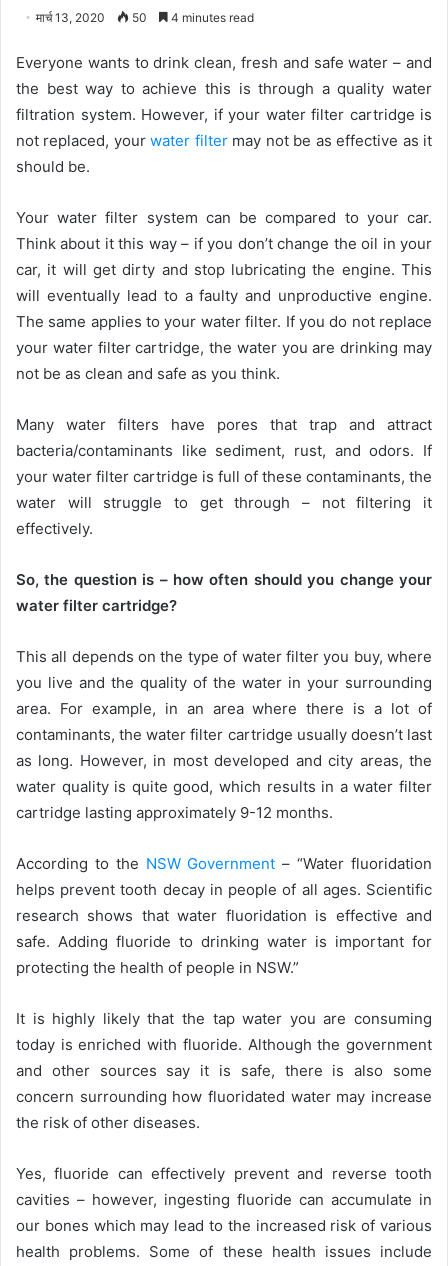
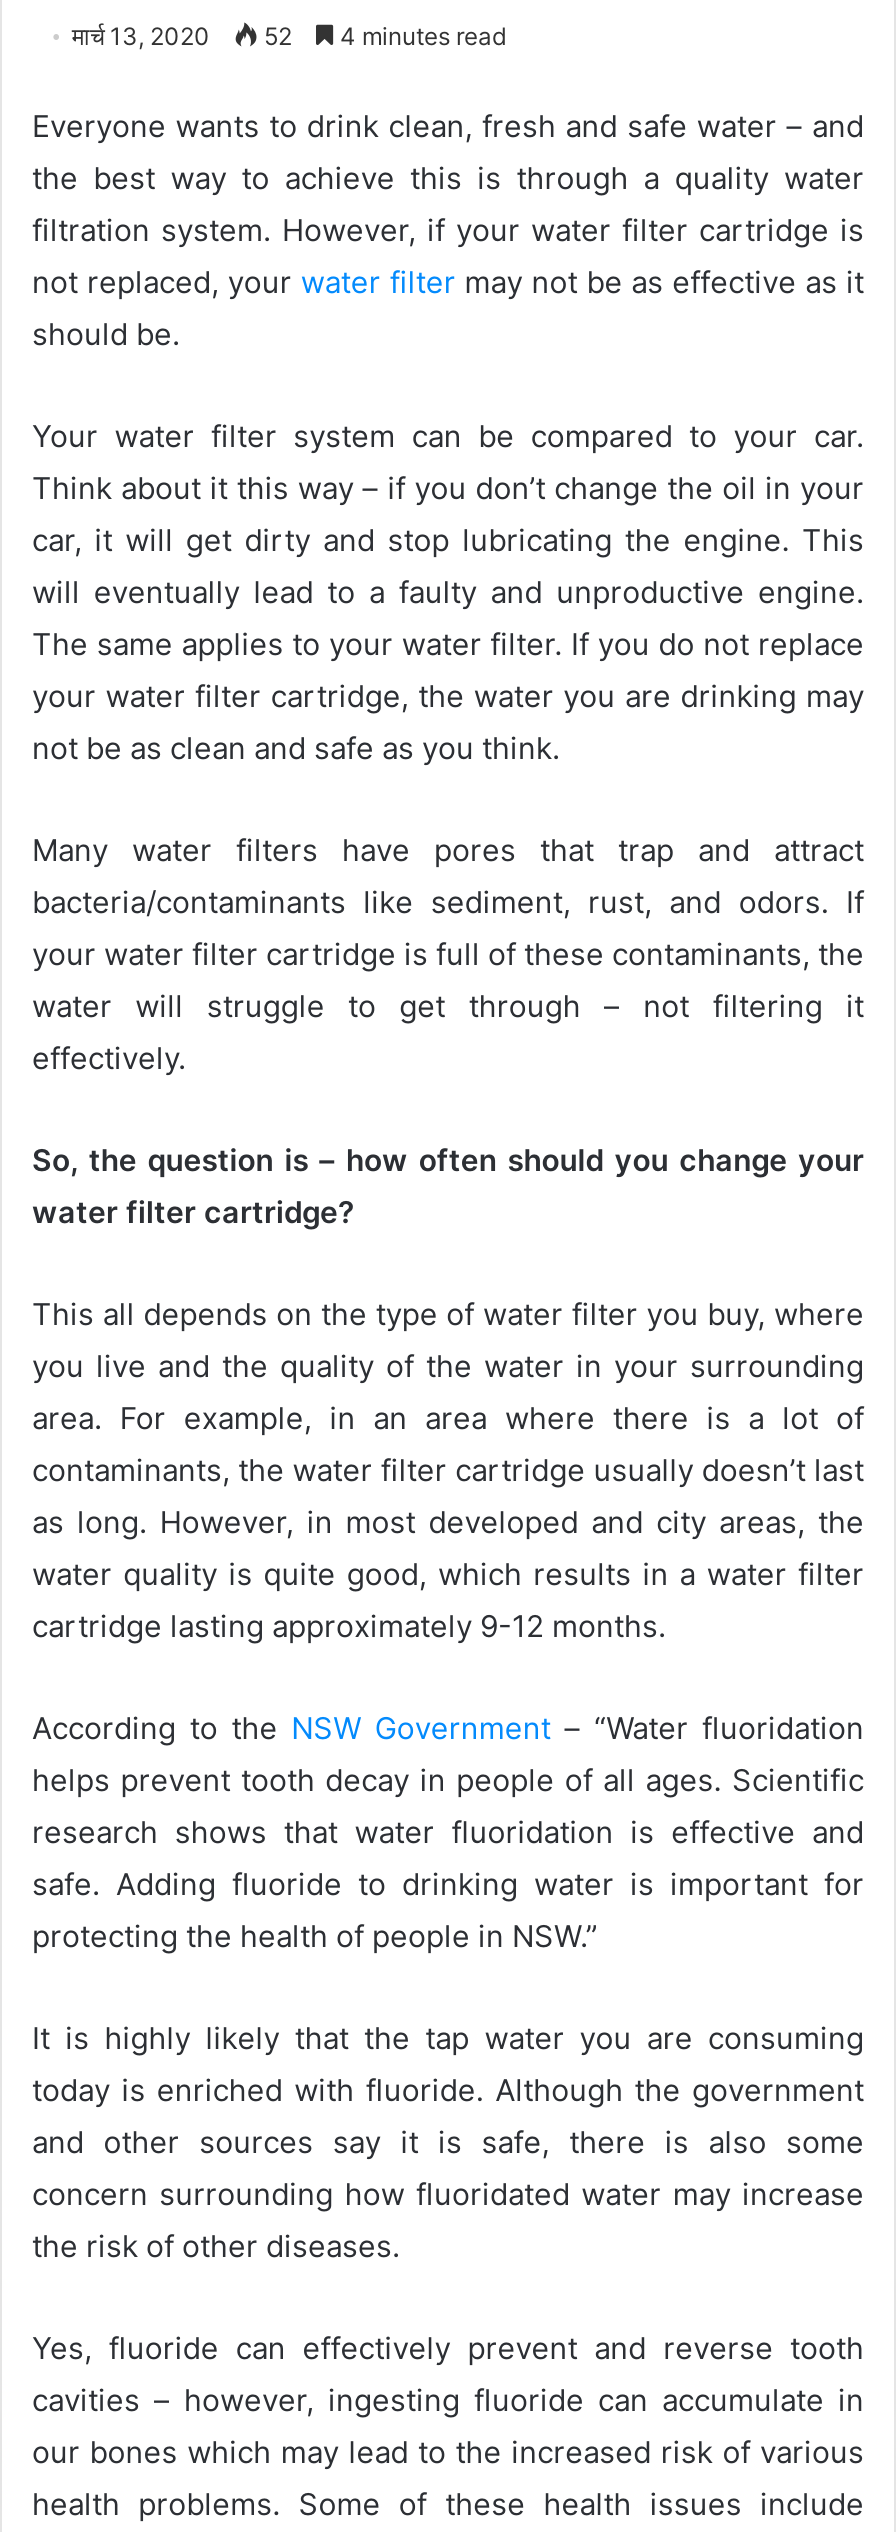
[36,10,254,25] मार्च 13, 2020 50 4 minutes read -> [72,21,506,51] मार्च 13, 2020 52 4 minutes read

